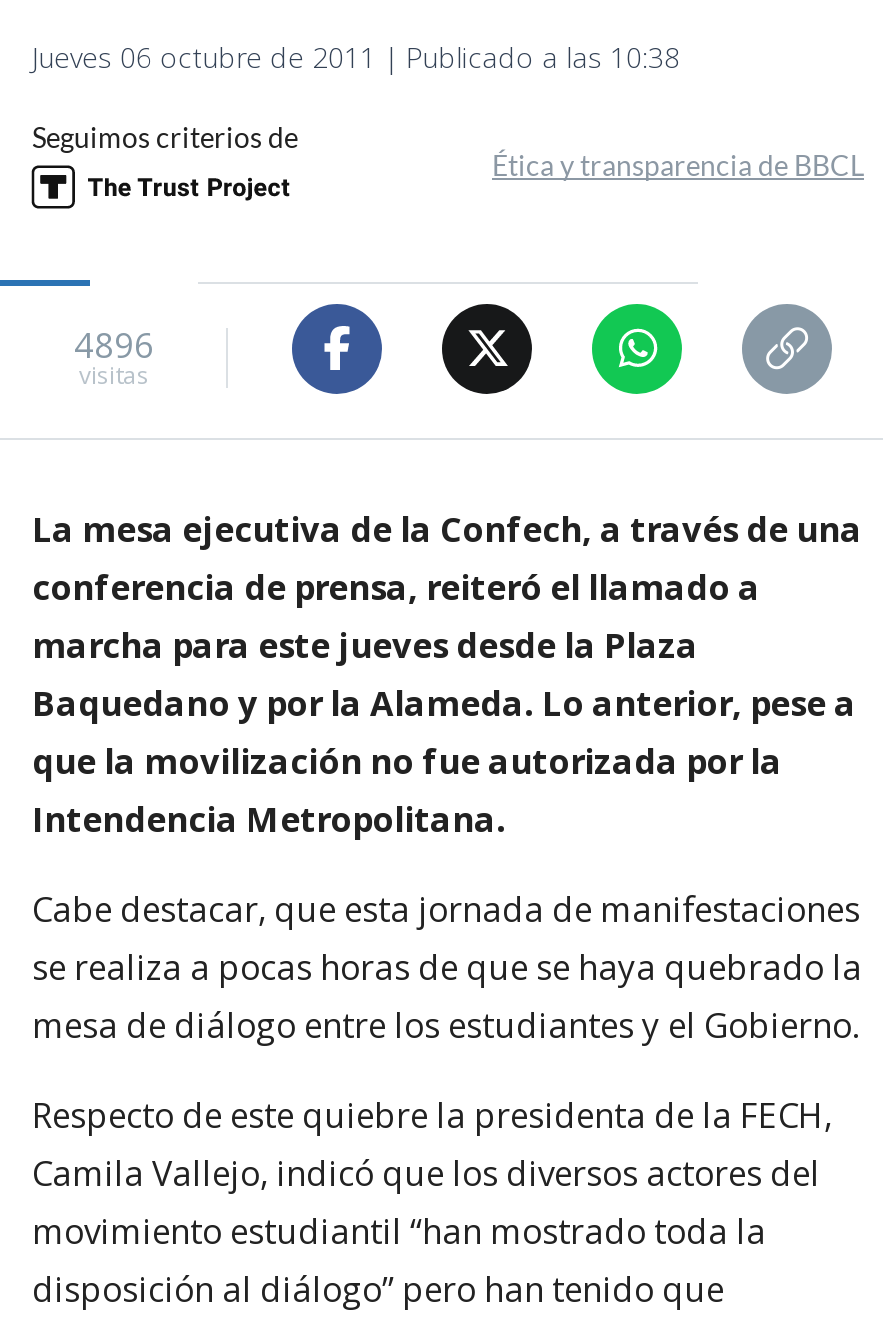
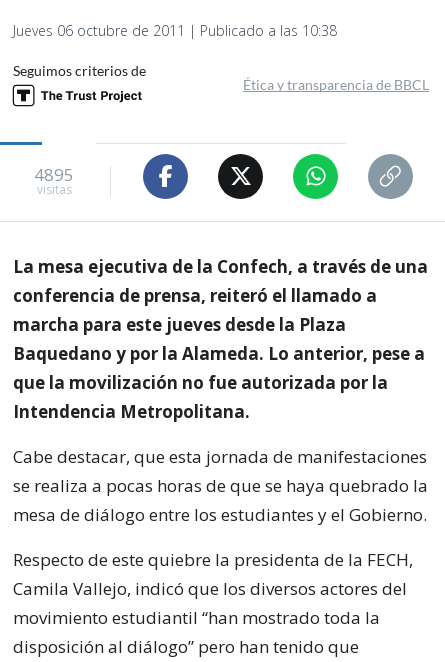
[74,323,154,369] 4896 -> [34,163,74,186] 4895

